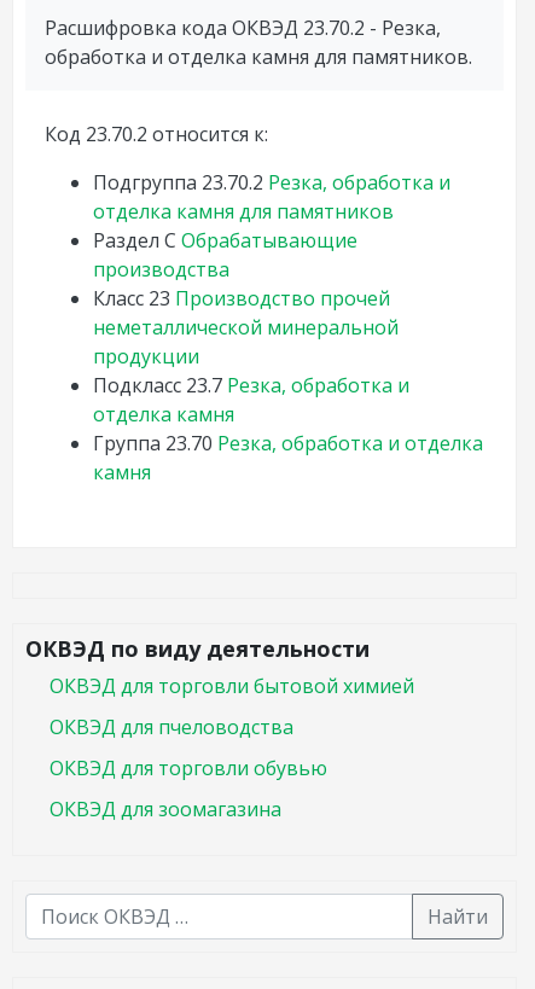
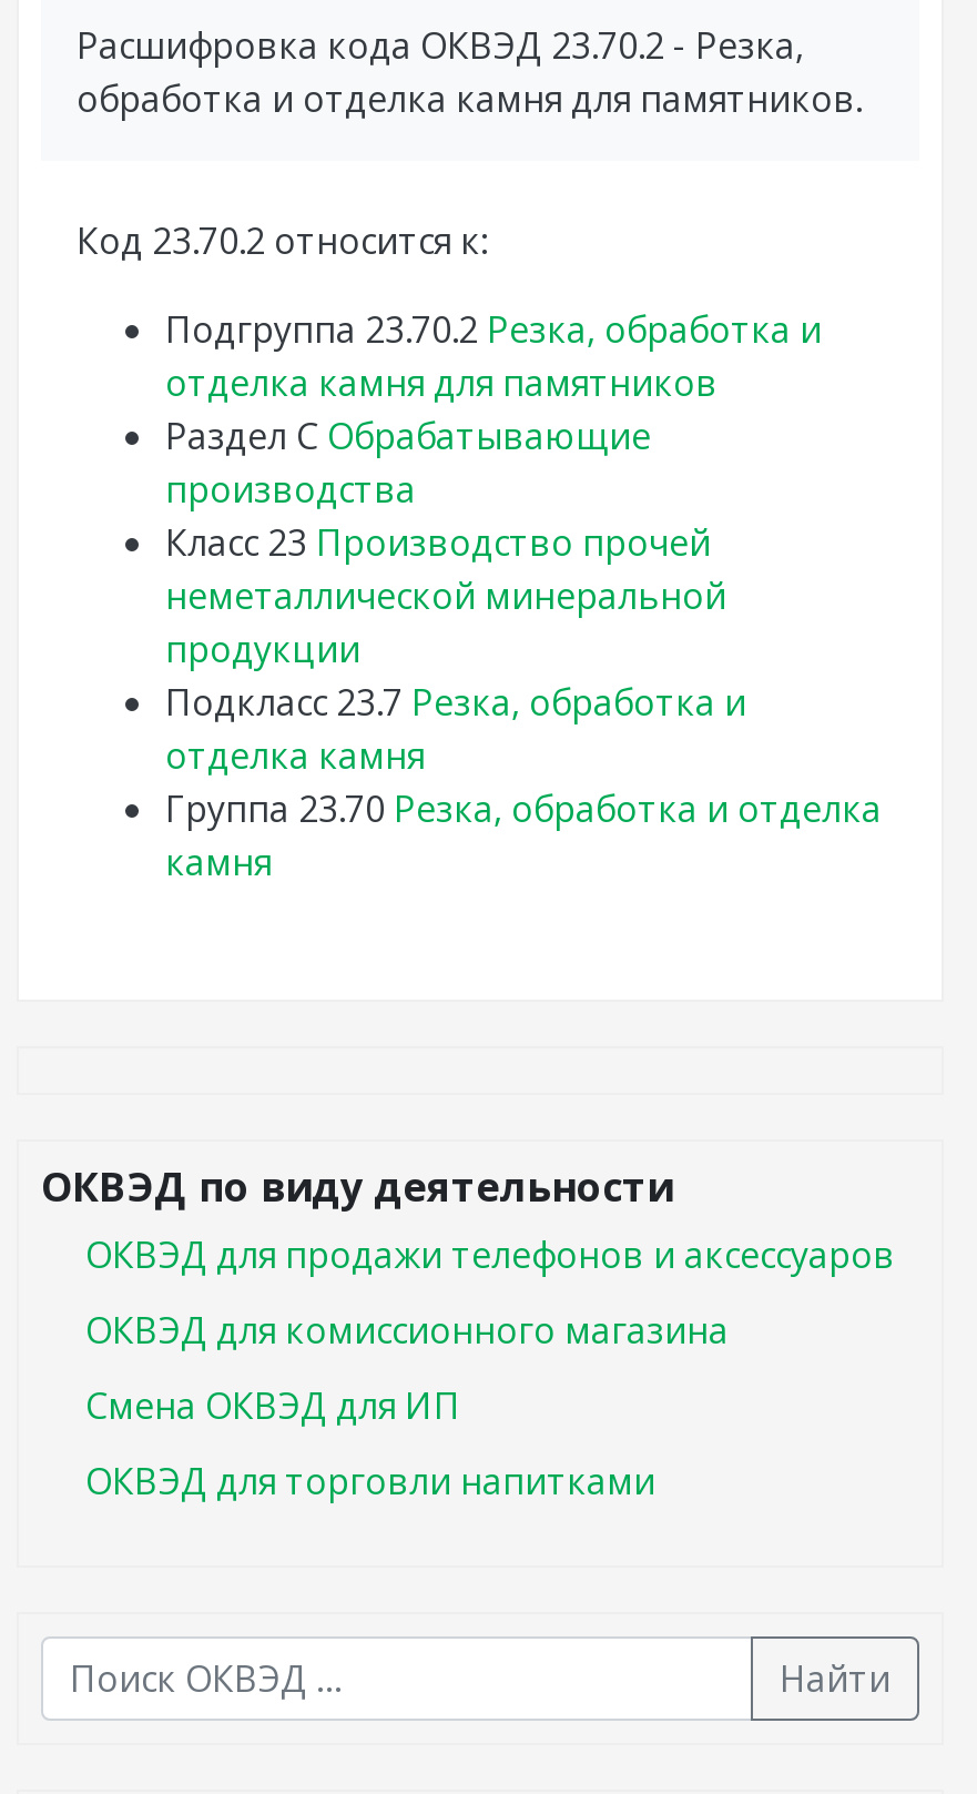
[50,673,414,699] ОКВЭД для торговли бытовой химией -> [85,1230,895,1279] ОКВЭД для продажи телефонов и аксессуаров
[50,714,293,740] ОКВЭД для пчеловодства -> [85,1306,729,1355] ОКВЭД для комиссионного магазина
[50,755,327,781] ОКВЭД для торговли обувью -> [85,1381,460,1430] Смена ОКВЭД для ИП
[50,796,281,822] ОКВЭД для зоомагазина -> [85,1457,655,1506] ОКВЭД для торговли напитками

